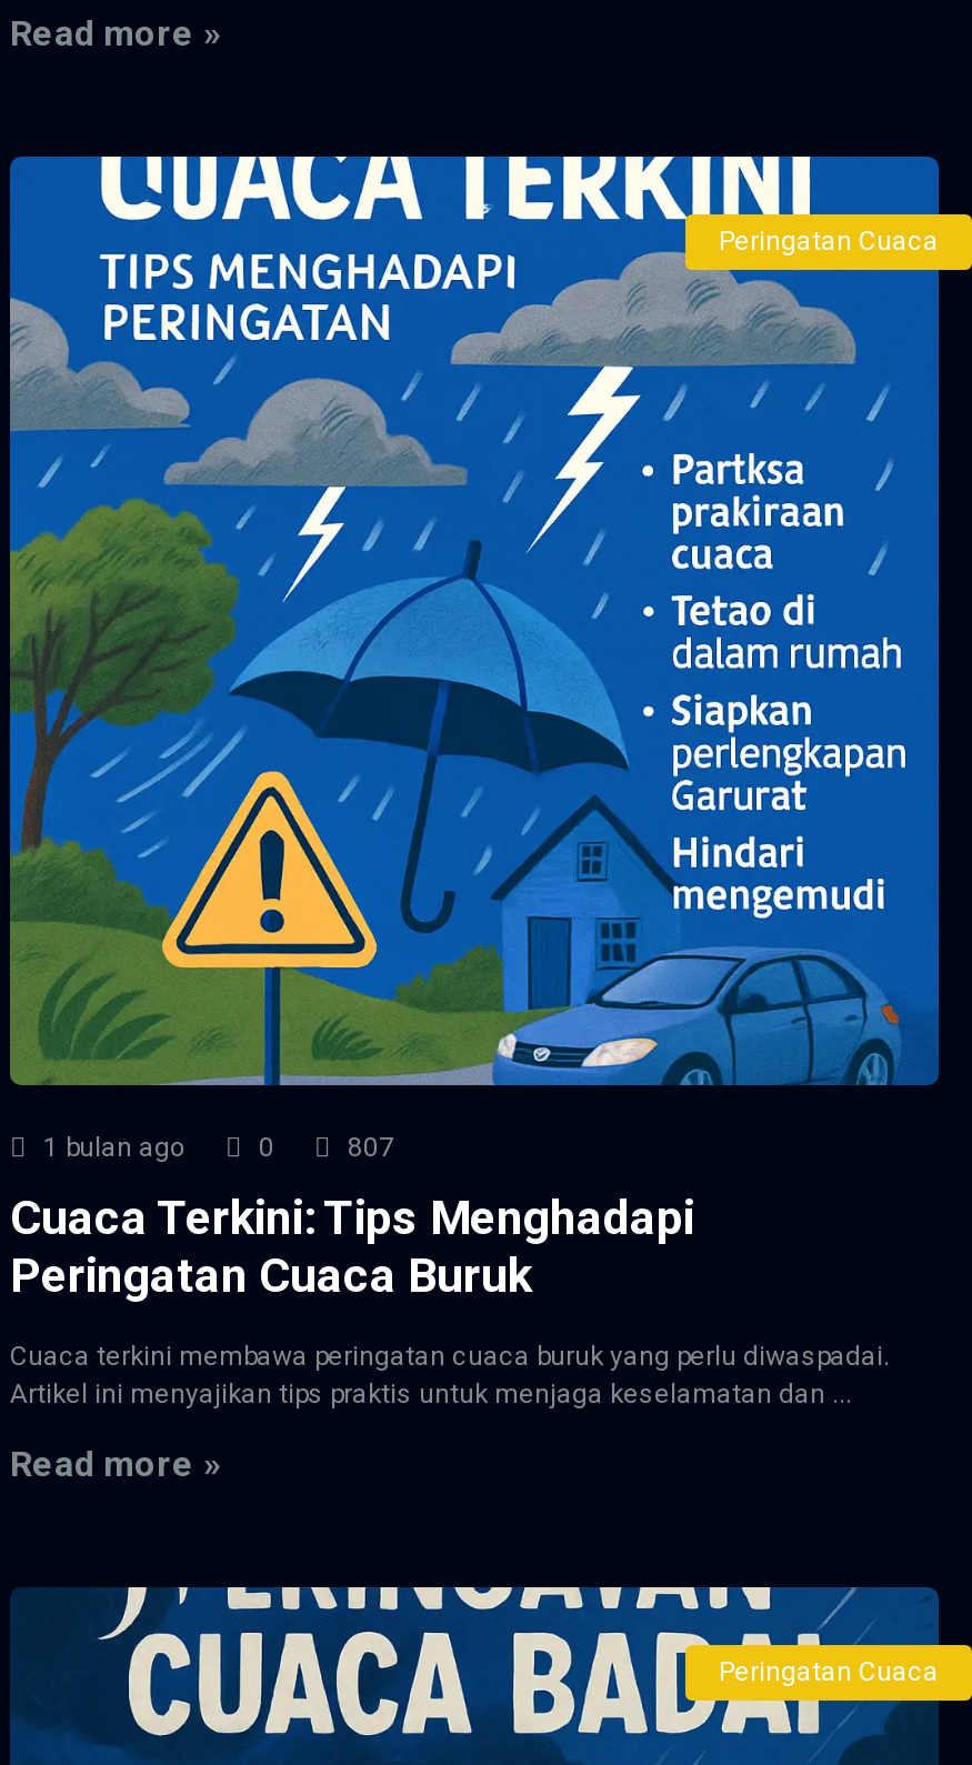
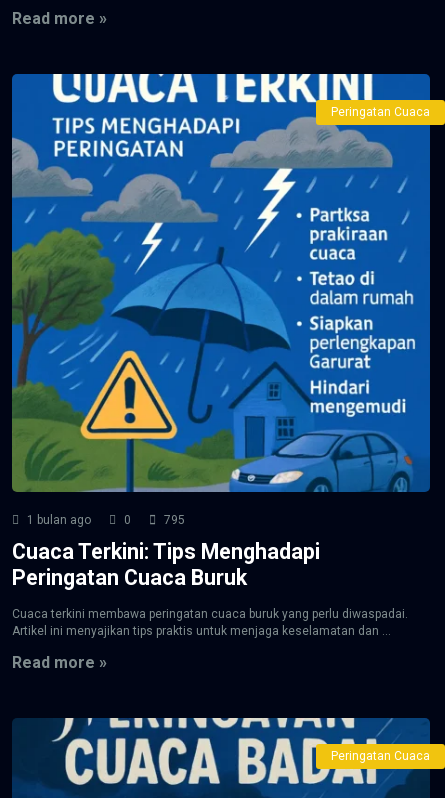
[341,1132,394,1163] 807 -> [161,513,185,527] 795

